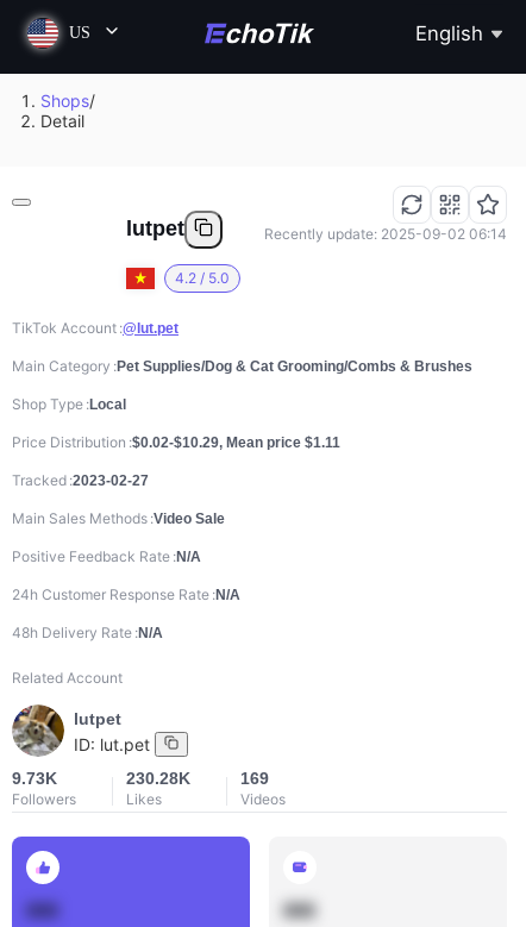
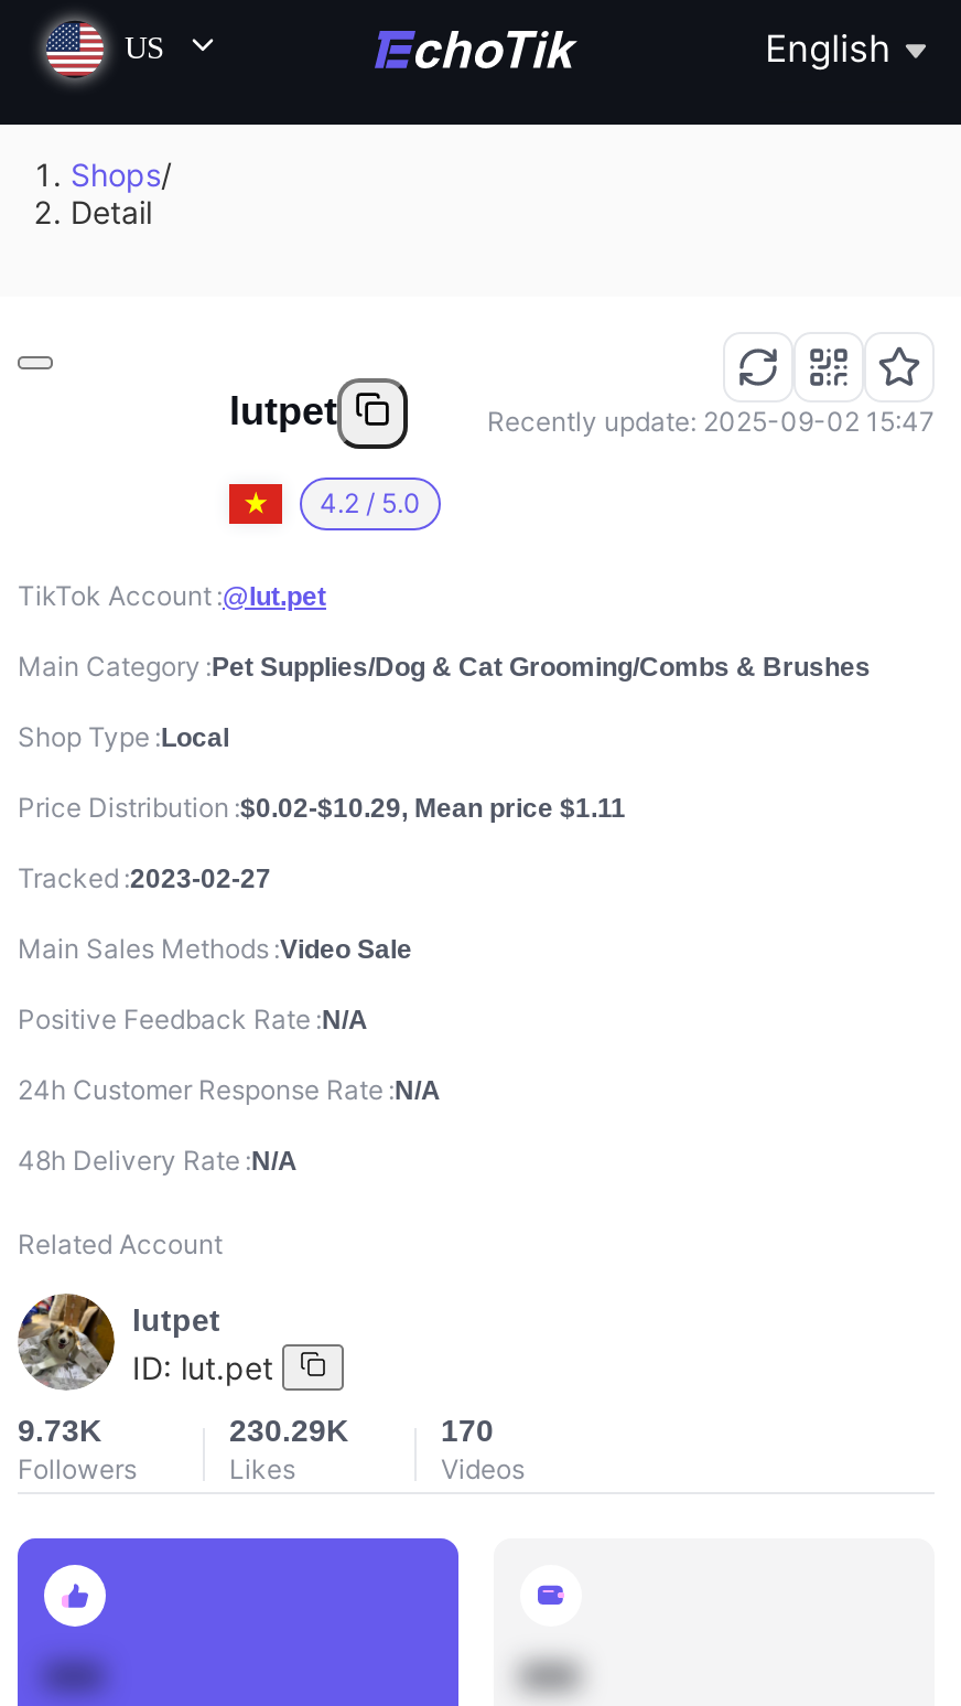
[264,225,507,243] Recently update: 2025-09-02 06:14 -> [487,405,935,438] Recently update: 2025-09-02 15:47
[126,769,190,788] 230.28K -> [229,1413,348,1449] 230.29K
[240,769,269,788] 169 -> [441,1413,494,1449] 170

